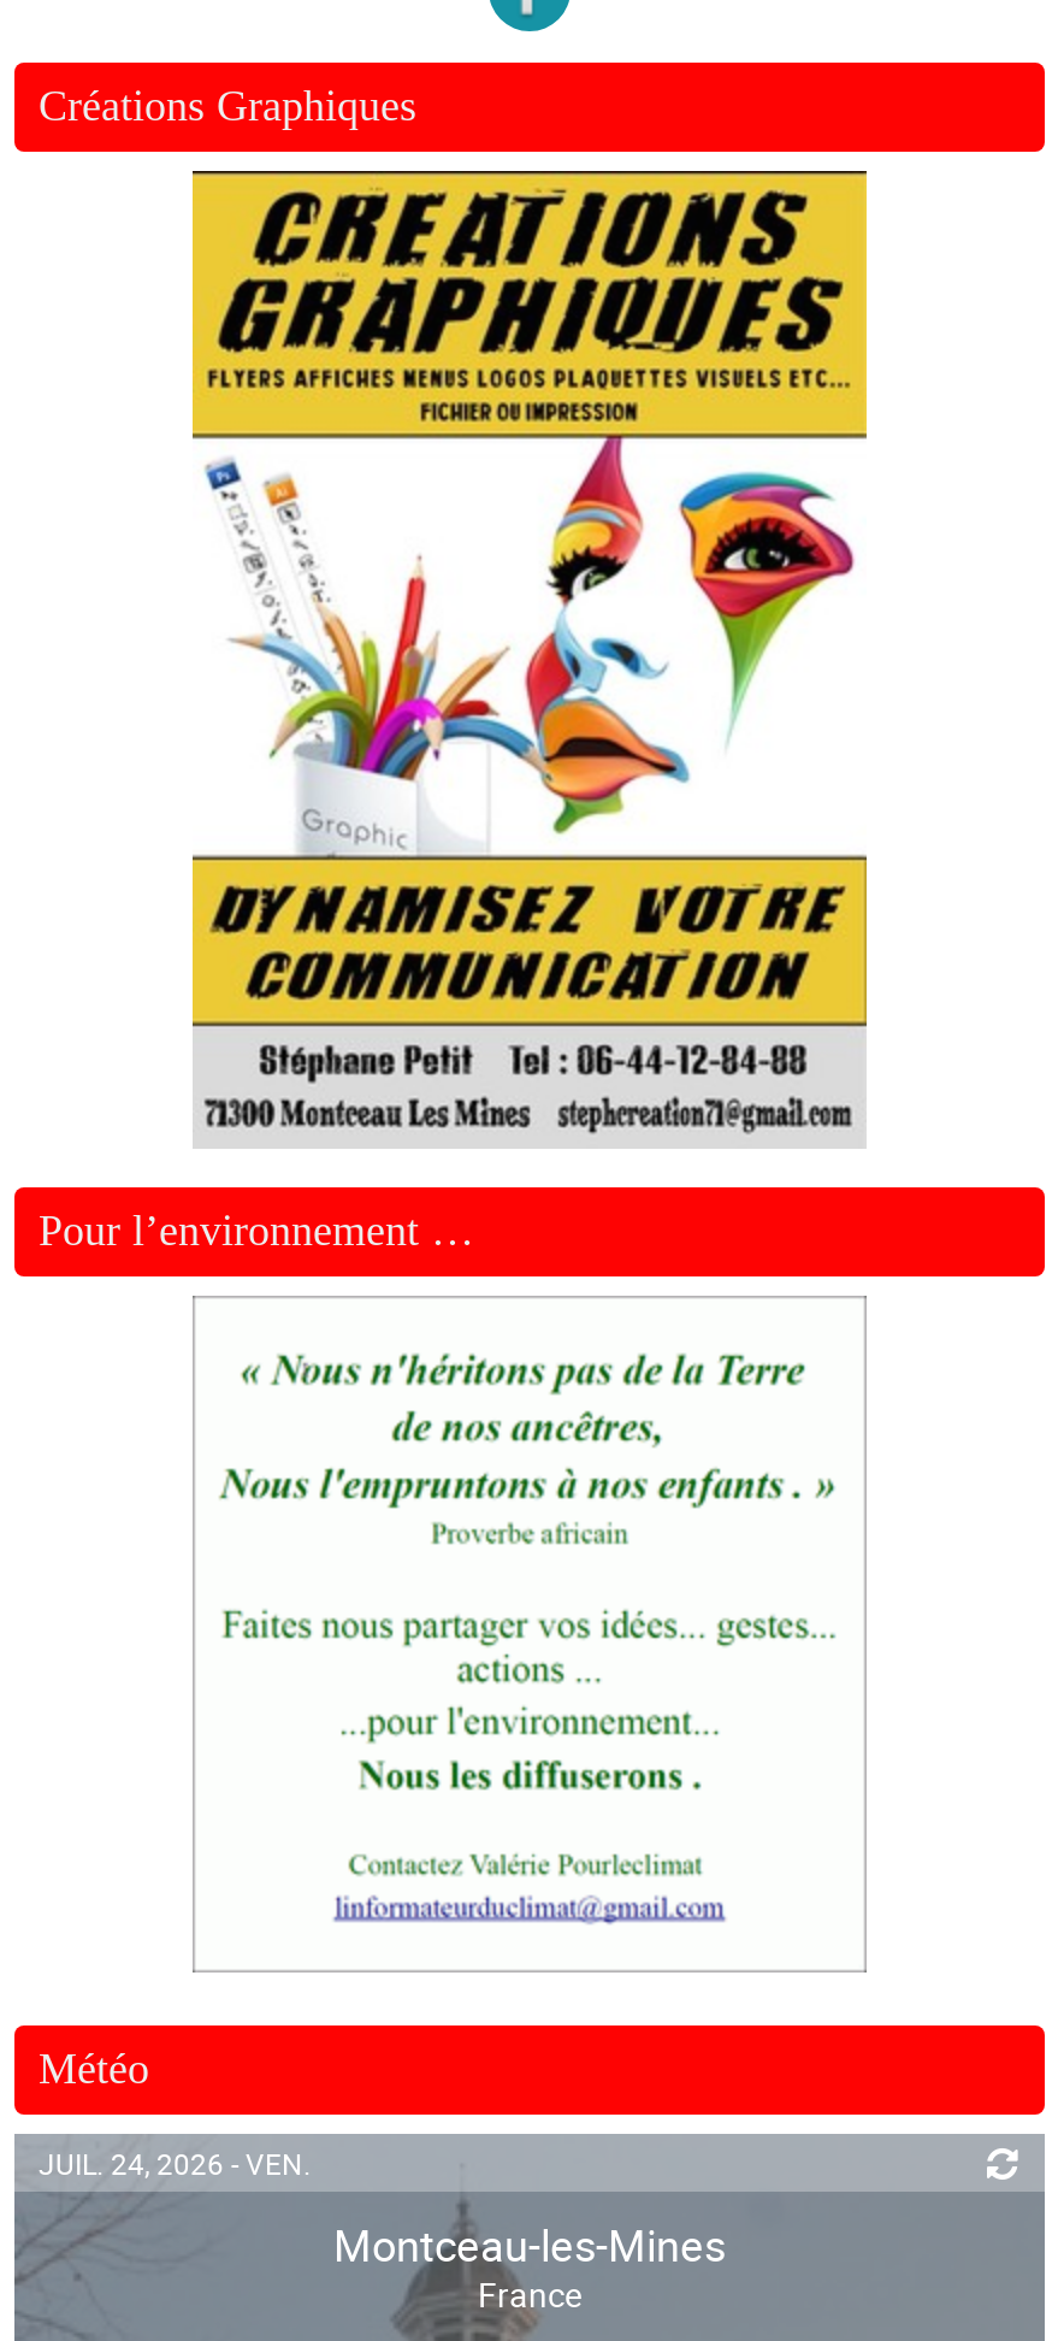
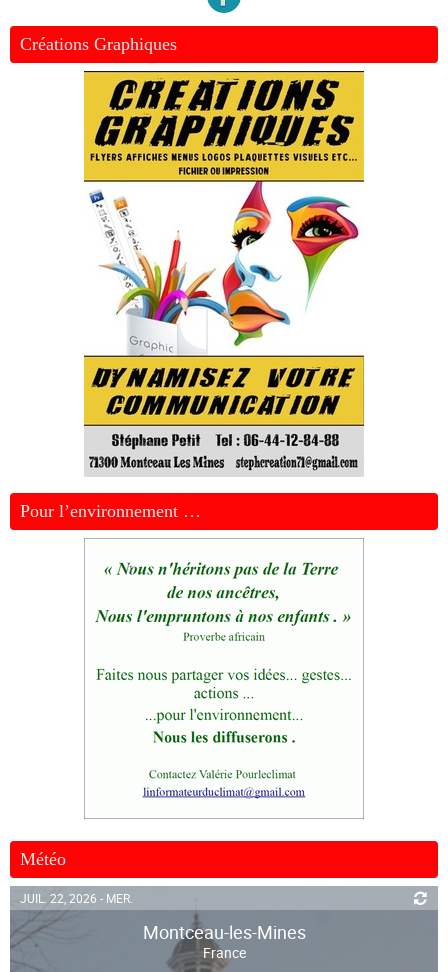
[39,2143,311,2181] JUIL. 24, 2026 - VEN. -> [20,890,133,906] JUIL. 22, 2026 - MER.

